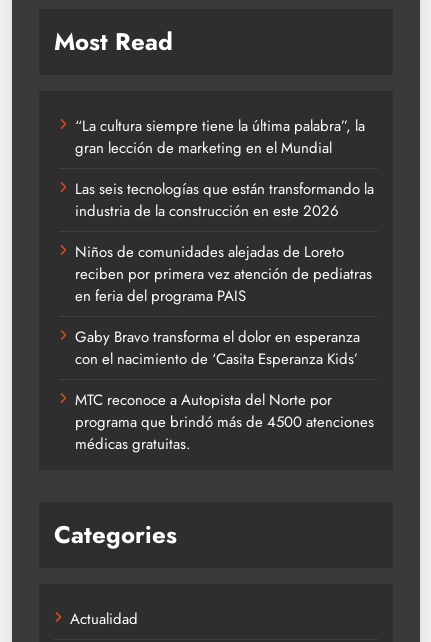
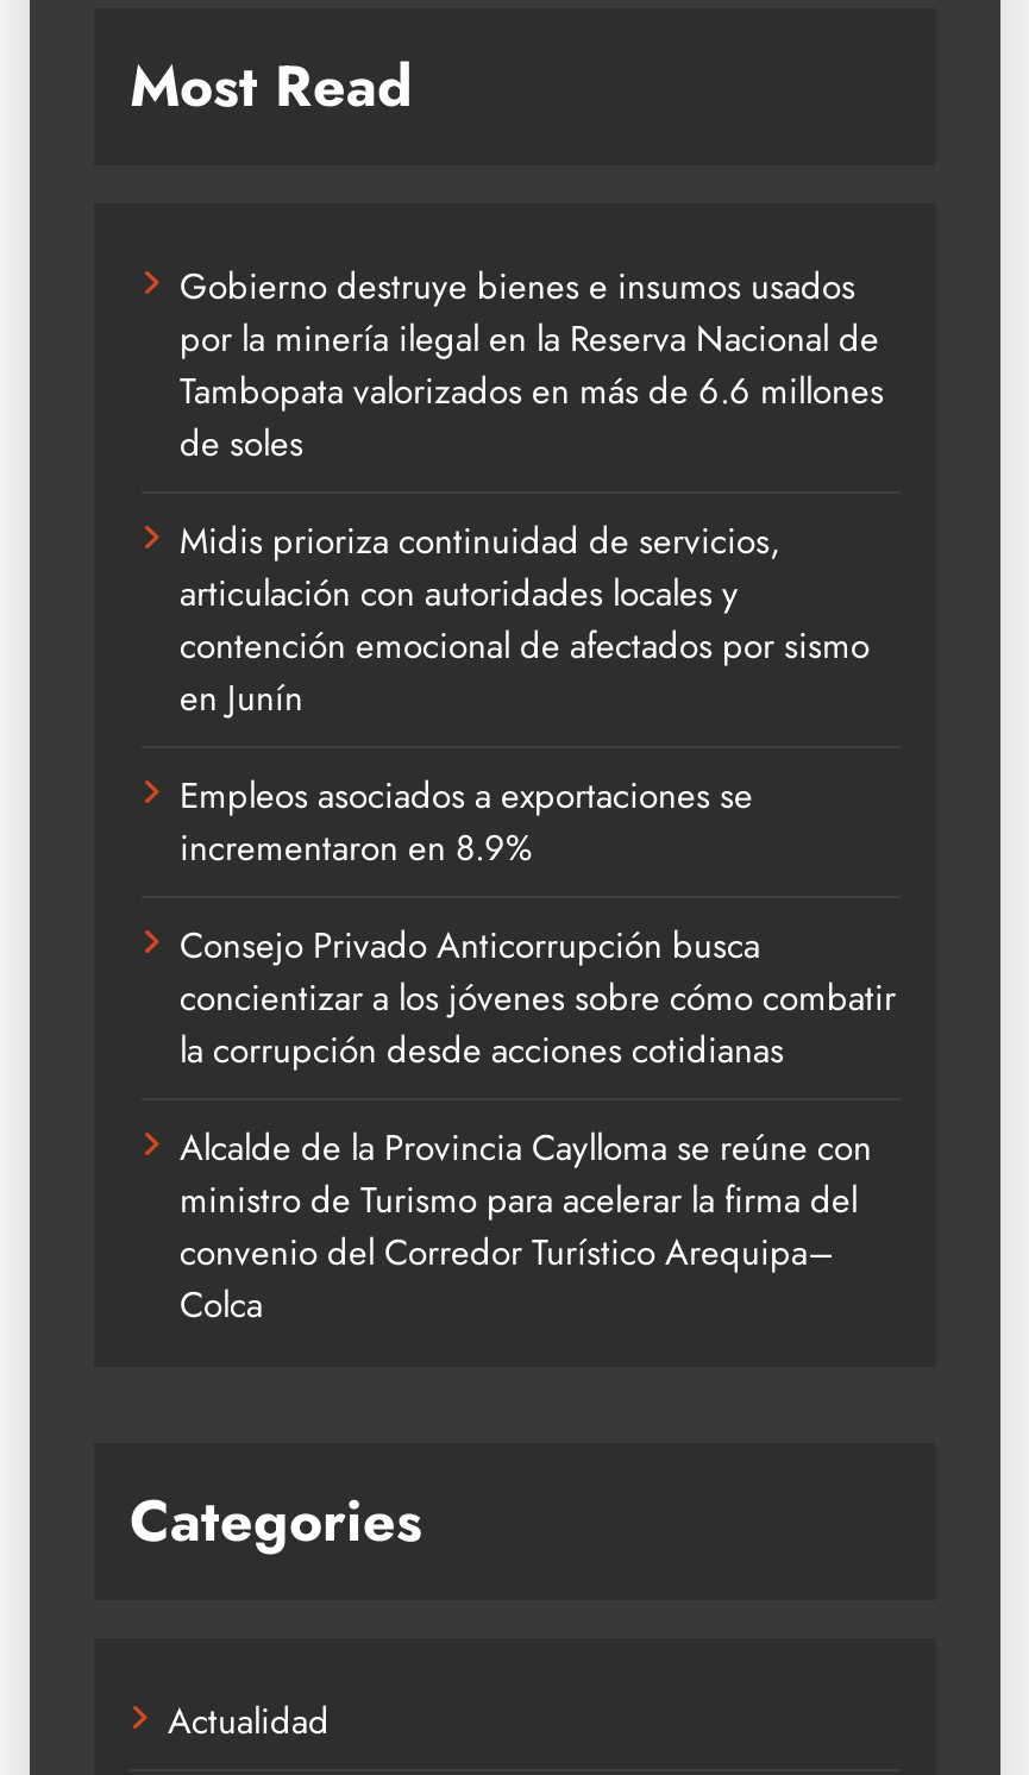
[75,115,365,159] “La cultura siempre tiene la última palabra”, la | gran lección de marketing en el Mundial -> [180,261,884,470] Gobierno destruye bienes e insumos usados | por la minería ilegal en la Reserva Nacional de | Tambopata valorizados en más de 6.6 millones | de soles
[75,178,374,222] Las seis tecnologías que están transformando la | industria de la construcción en este 2026 -> [180,516,870,725] Midis prioriza continuidad de servicios, | articulación con autoridades locales y | contención emocional de afectados por sismo | en Junín
[75,241,372,307] Niños de comunidades alejadas de Loreto | reciben por primera vez atención de pediatras | en feria del programa PAIS -> [180,770,753,875] Empleos asociados a exportaciones se | incrementaron en 8.9%
[75,326,362,370] Gaby Bravo transforma el dolor en esperanza | con el nacimiento de ‘Casita Esperanza Kids’ -> [180,920,896,1077] Consejo Privado Anticorrupción busca | concientizar a los jóvenes sobre cómo combatir | la corrupción desde acciones cotidianas
[75,389,374,455] MTC reconoce a Autopista del Norte por | programa que brindó más de 4500 atenciones | médicas gratuitas. -> [180,1122,872,1332] Alcalde de la Provincia Caylloma se reúne con | ministro de Turismo para acelerar la firma del | convenio del Corredor Turístico Arequipa– | Colca

